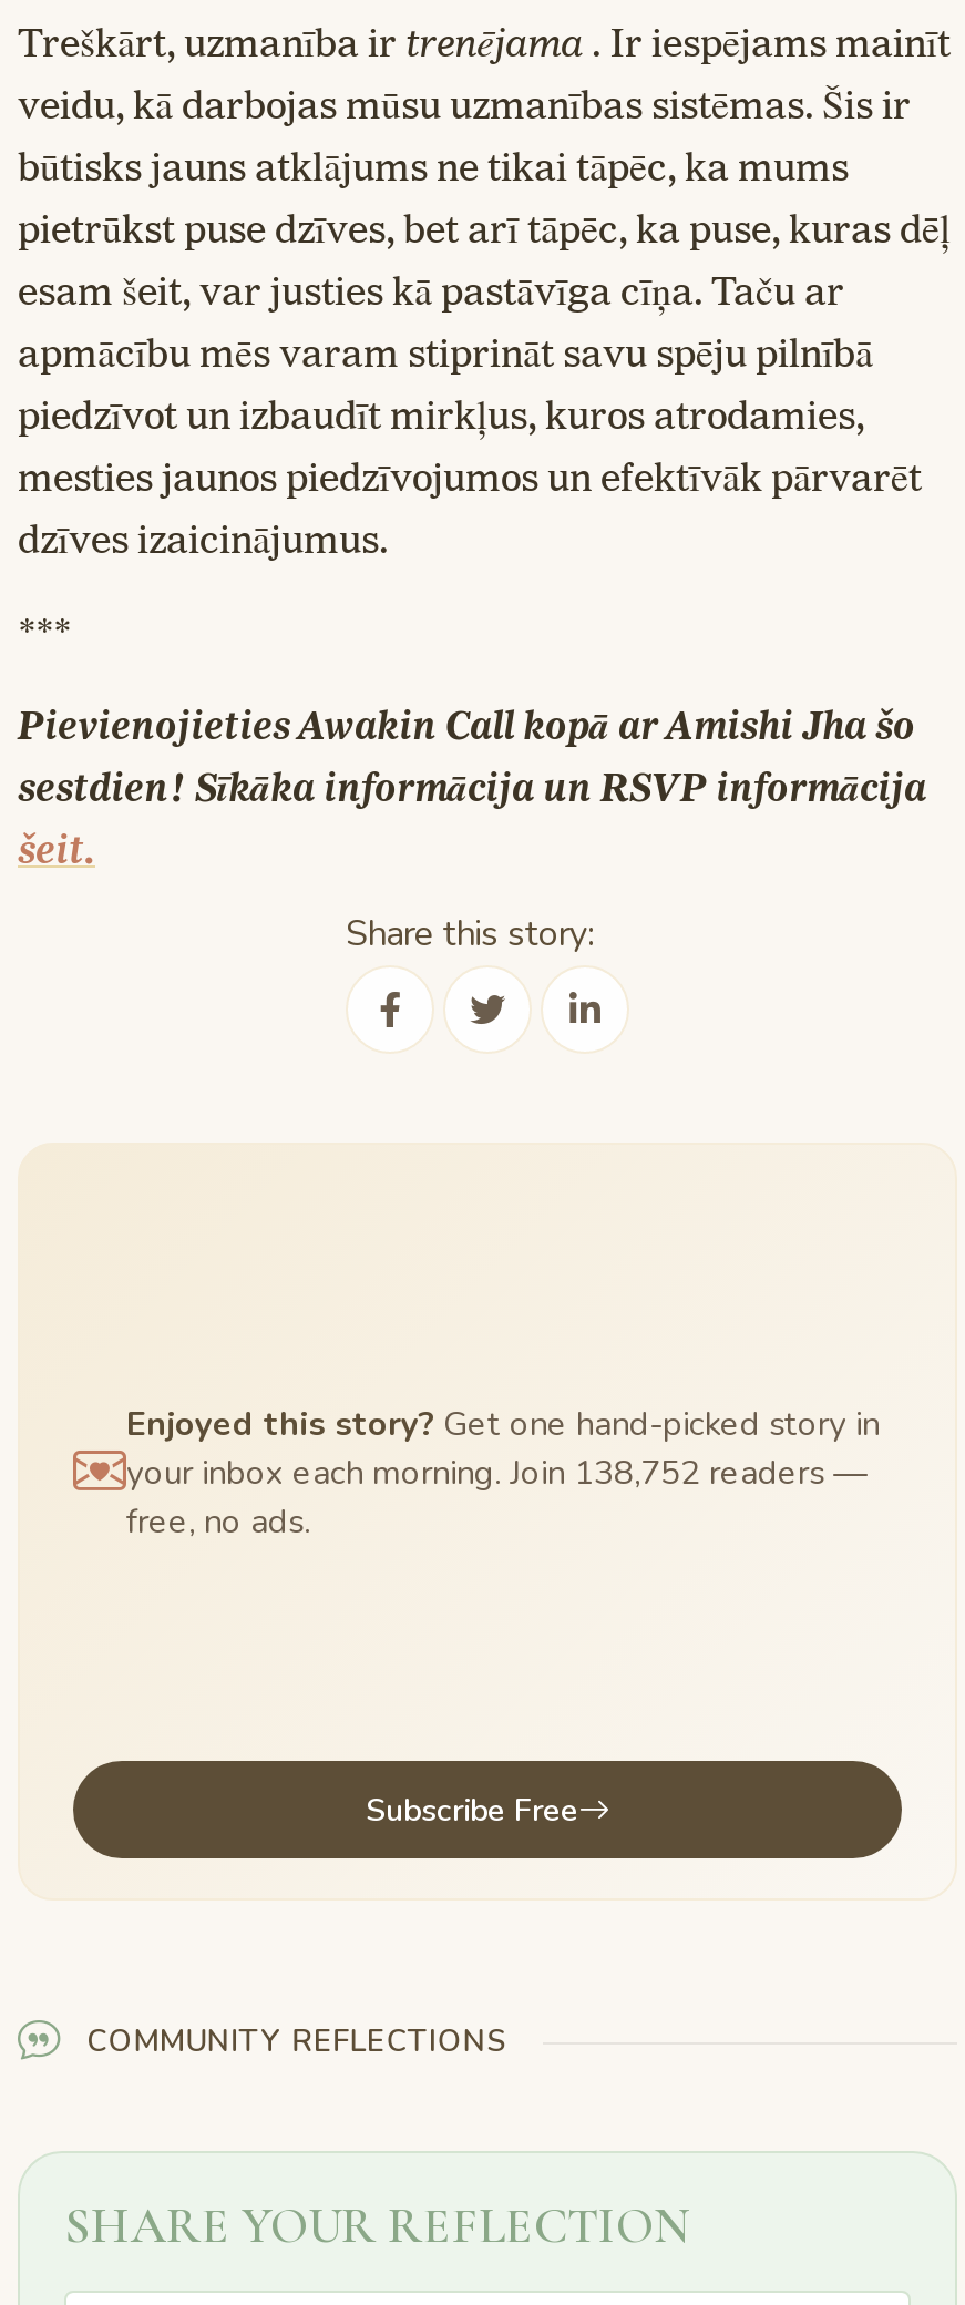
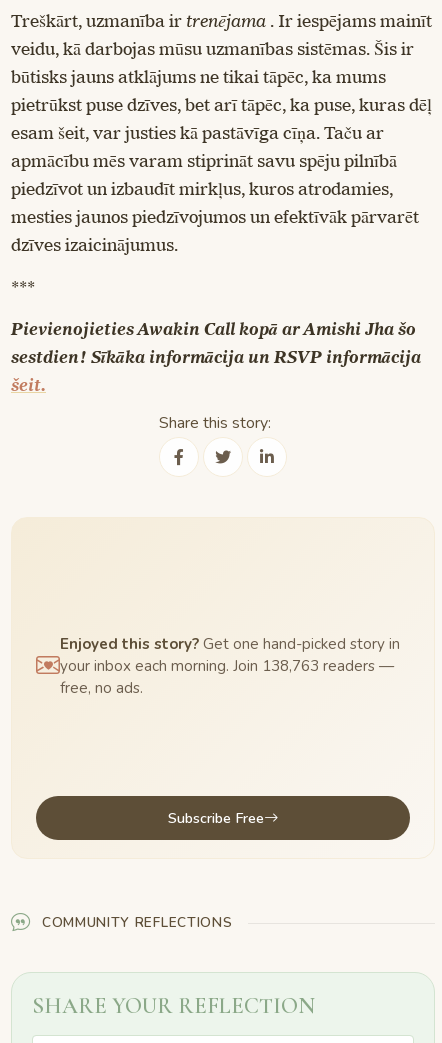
[126,1451,866,1496] your inbox each morning. Join 138,752 readers — -> [60,656,394,676] your inbox each morning. Join 138,763 readers —

